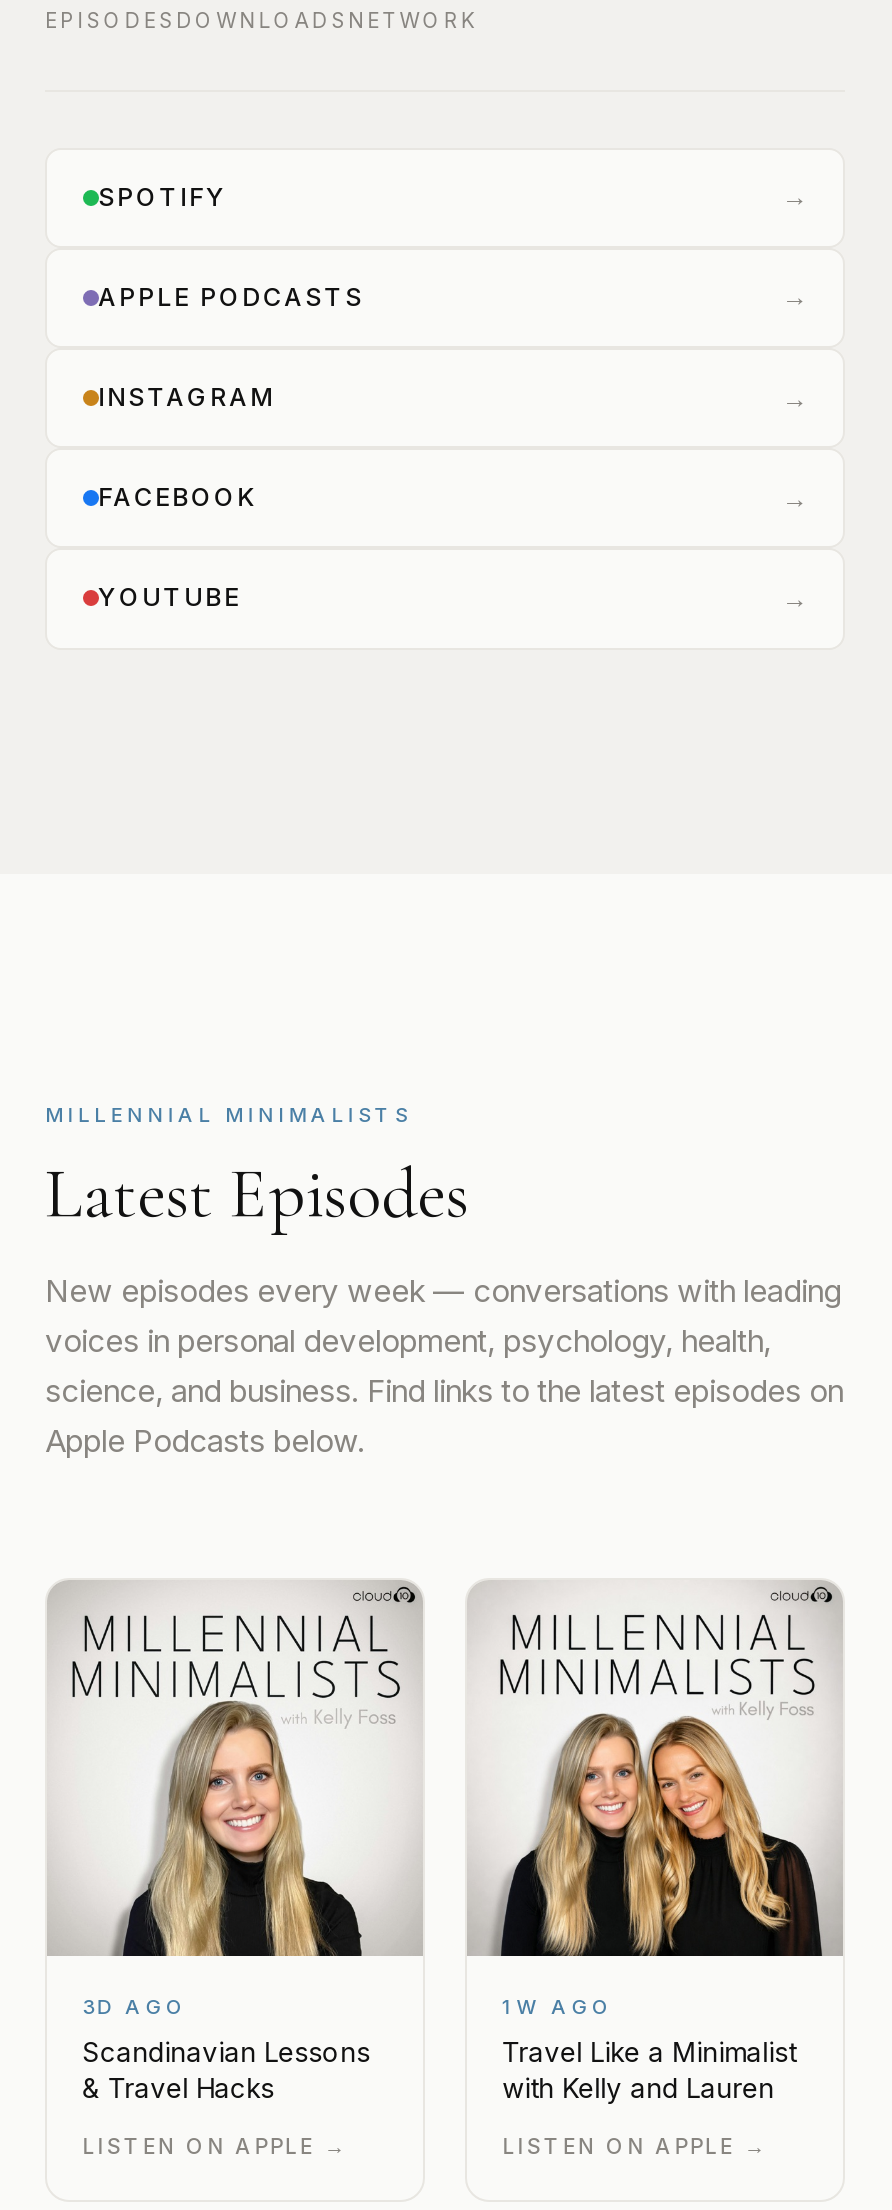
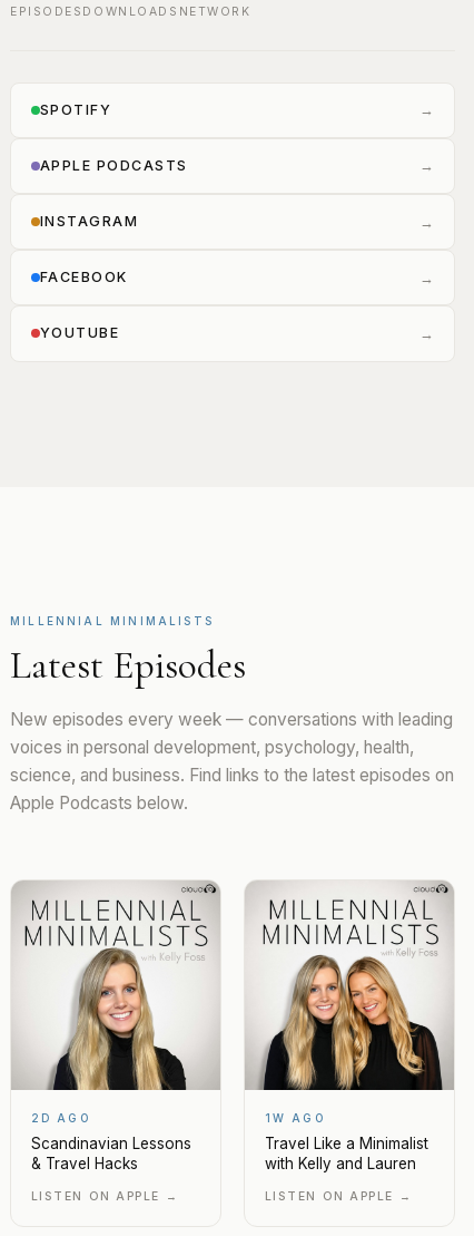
[82,1994,184,2018] 3D AGO -> [31,1111,90,1125] 2D AGO

